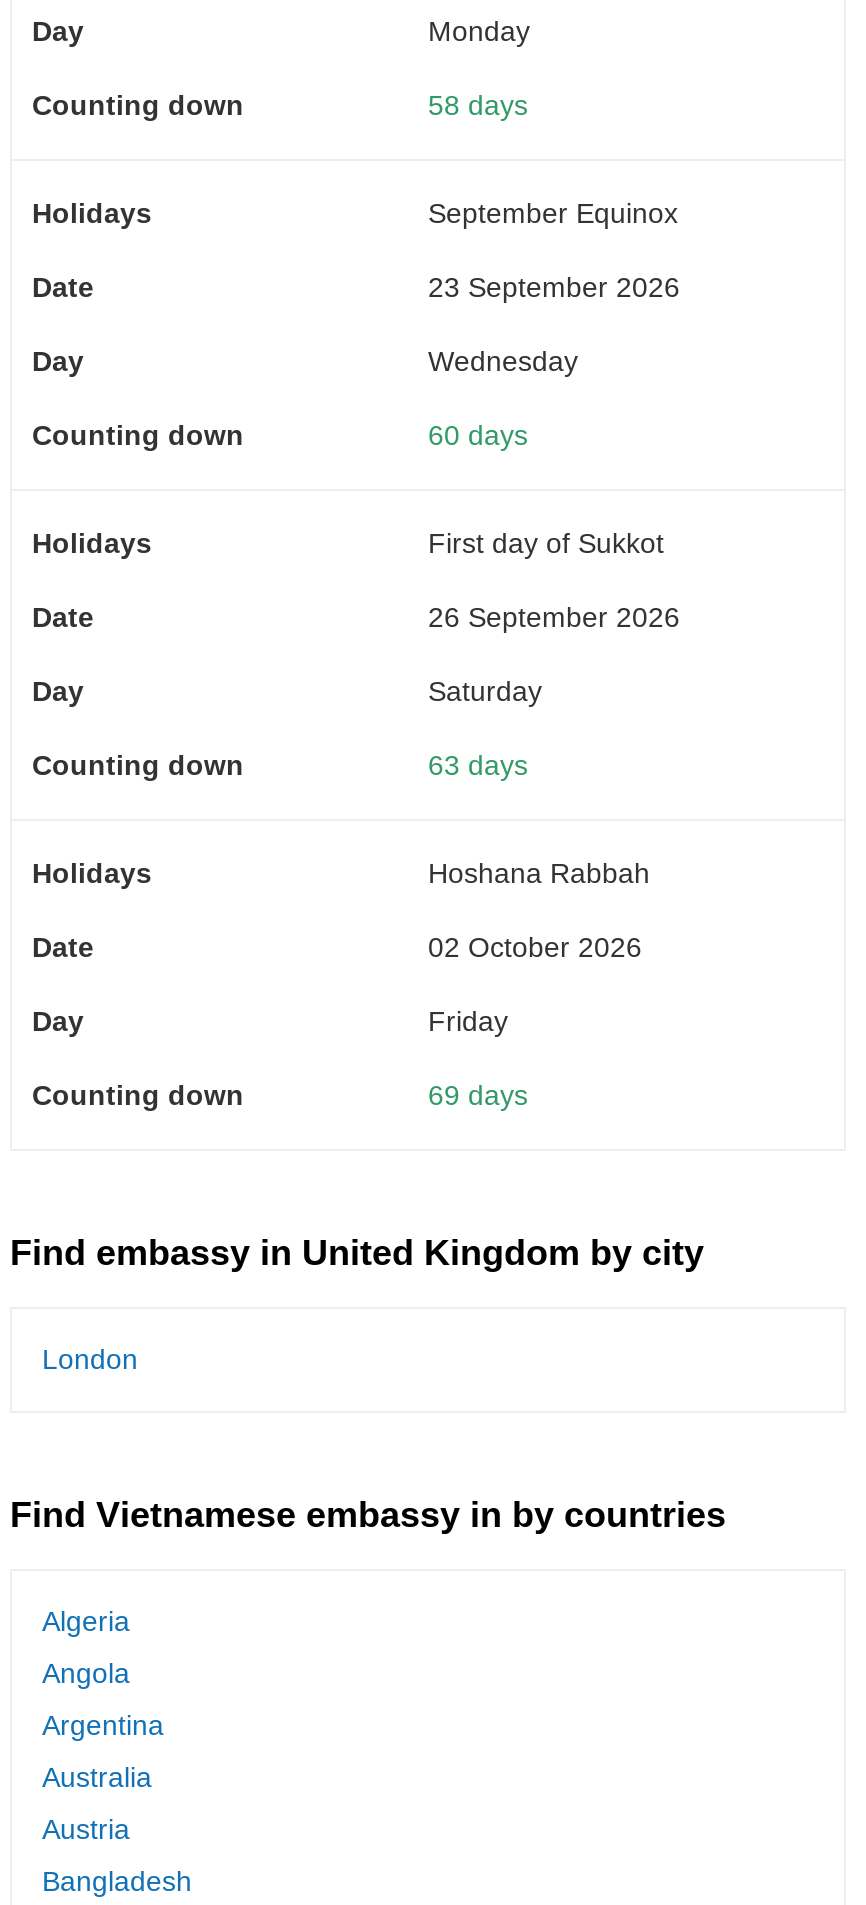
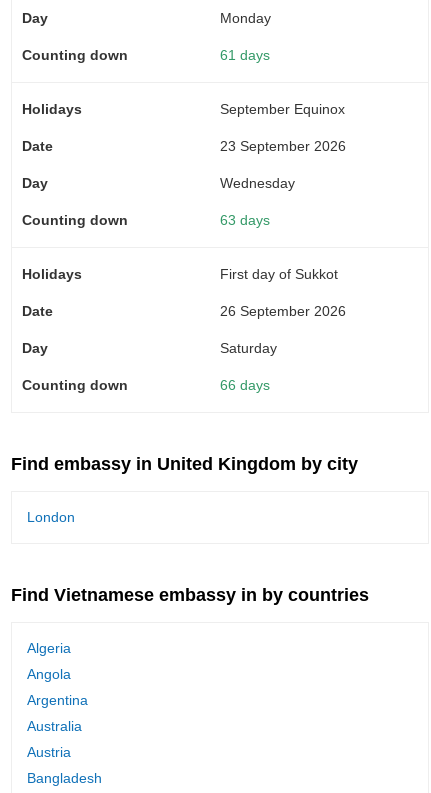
[428,88,528,120] 58 days -> [220,47,270,63] 61 days
[428,418,528,450] 60 days -> [220,212,270,228] 63 days
[428,748,650,1110] 63 days | Hoshana Rabbah | 02 October 2026 | Friday | 69 days -> [220,377,270,393] 66 days

